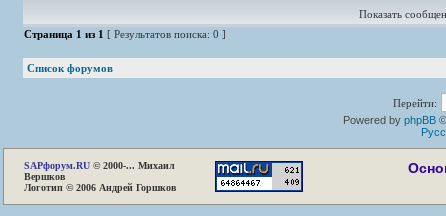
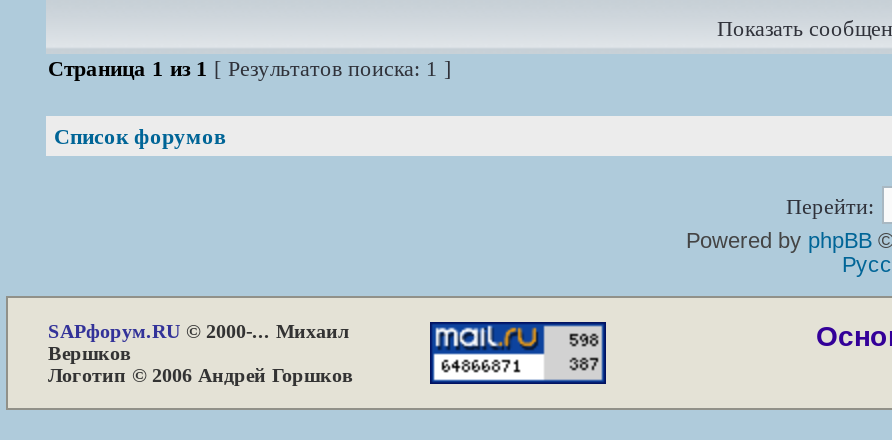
[24,28,226,40] Страница 1 из 1 [ Результатов поиска: 0 ] -> [48,56,452,80] Страница 1 из 1 [ Результатов поиска: 1 ]

